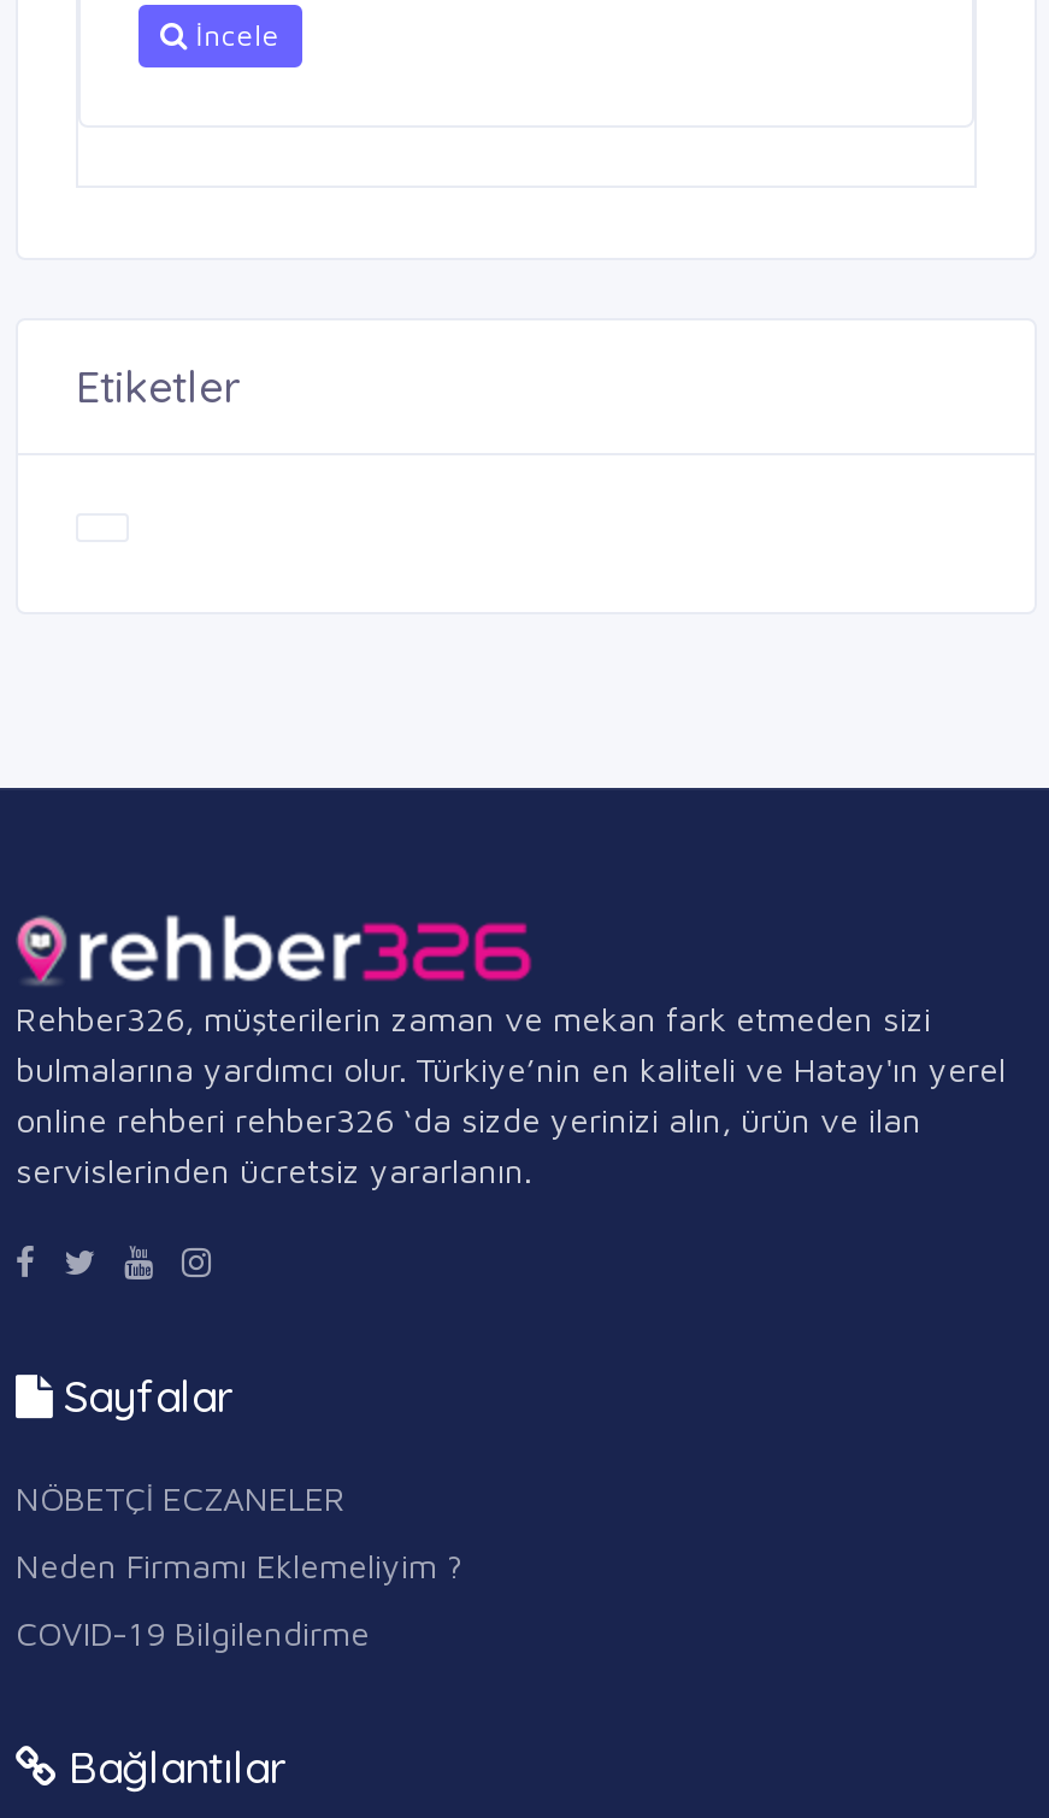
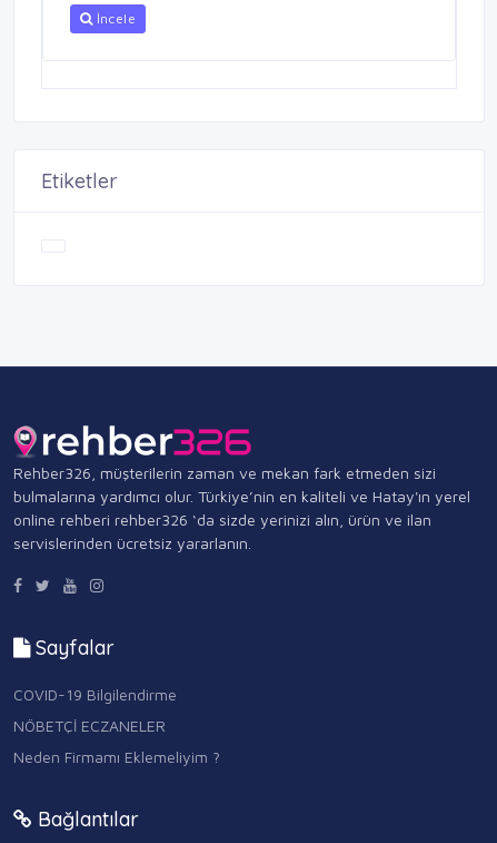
moved [16,1477,464,1585] -> [13,716,220,766]: NÖBETÇİ ECZANELER | Neden Firmamı Eklemeliyim ?
moved [16,1612,370,1653] -> [13,685,177,704]: COVID-19 Bilgilendirme

